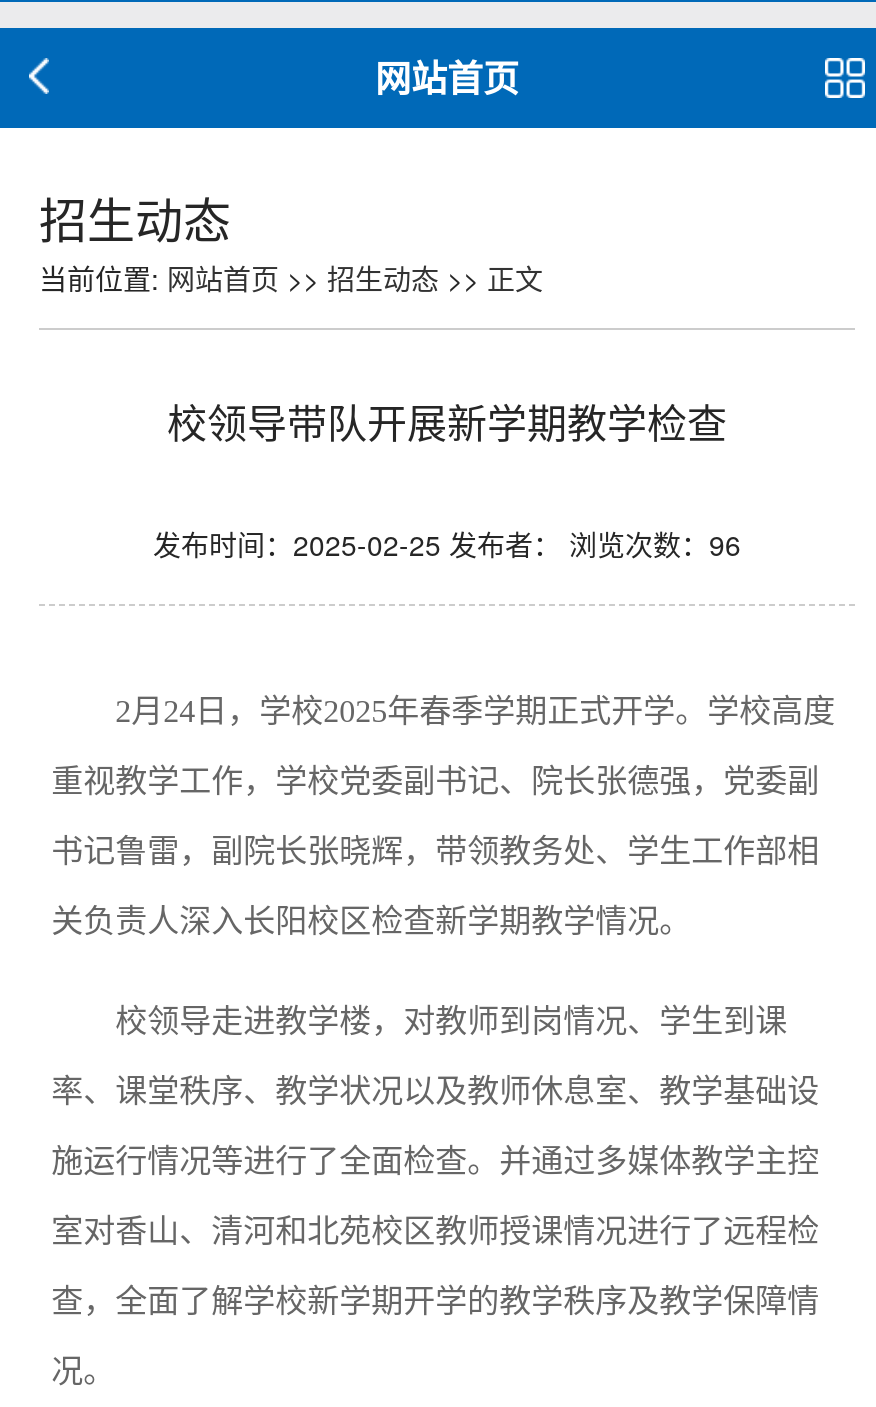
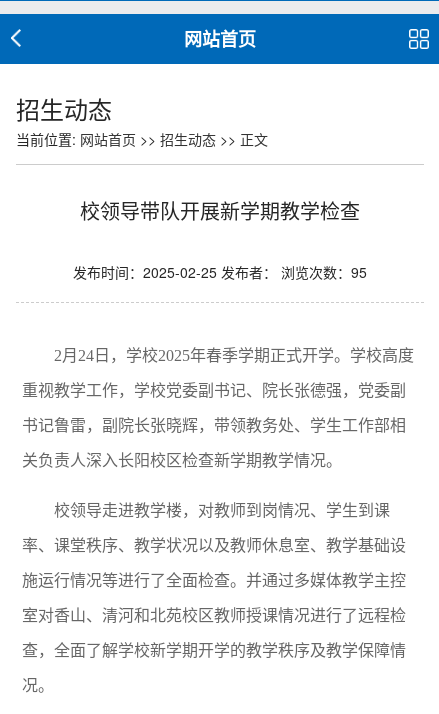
[153,524,741,564] 发布时间：2025-02-25 发布者： 浏览次数：96 -> [73,262,367,282] 发布时间：2025-02-25 发布者： 浏览次数：95

